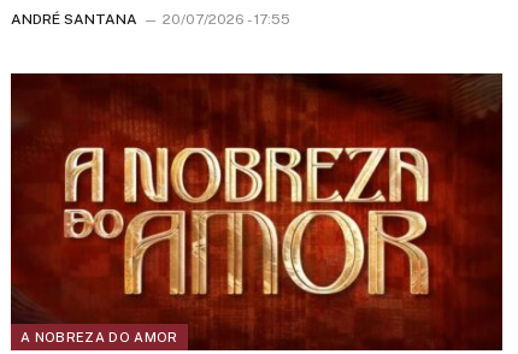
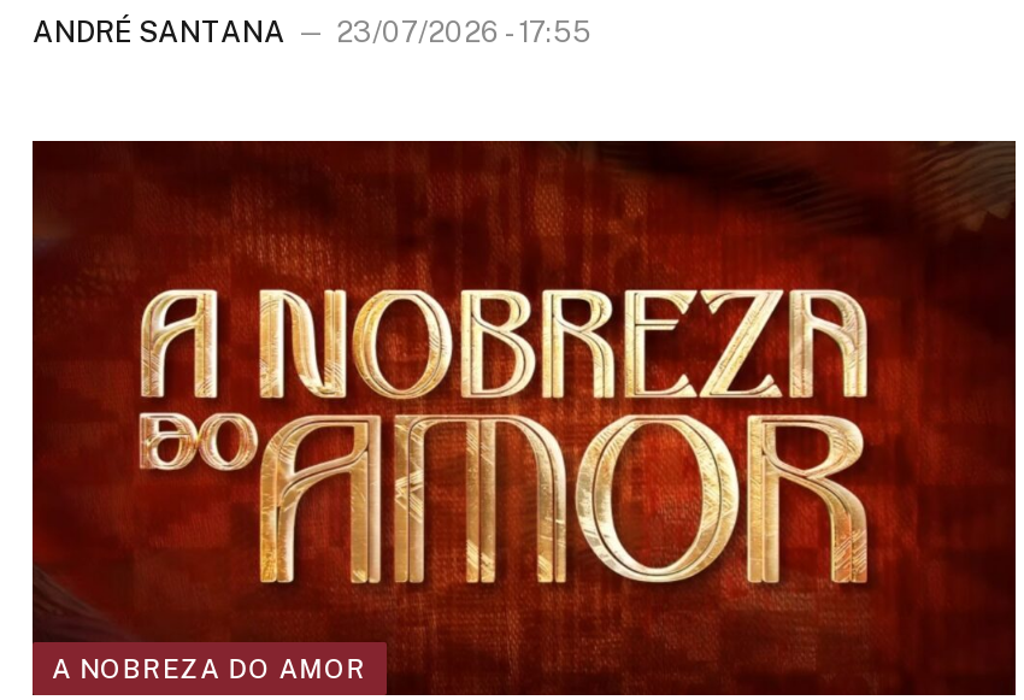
[11,11,290,28] ANDRÉ SANTANA 20/07/2026 - 17:55 -> [33,16,592,49] ANDRÉ SANTANA 23/07/2026 - 17:55

